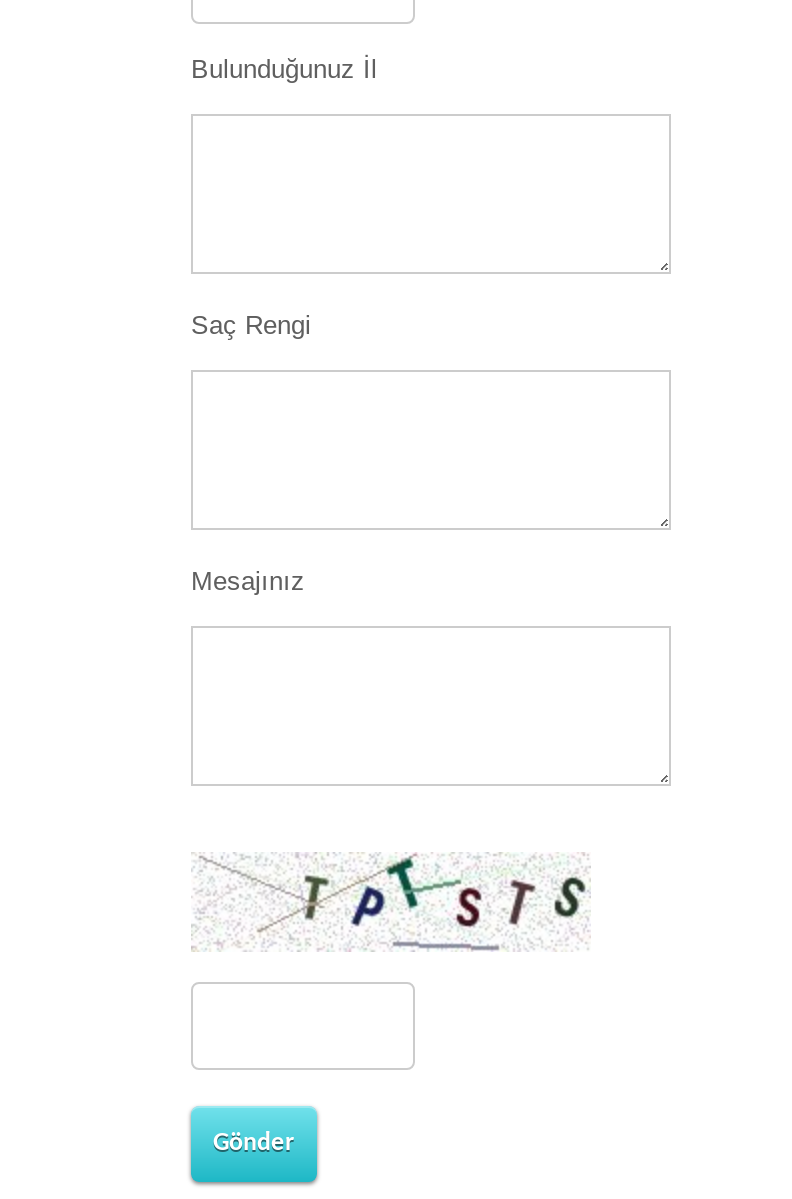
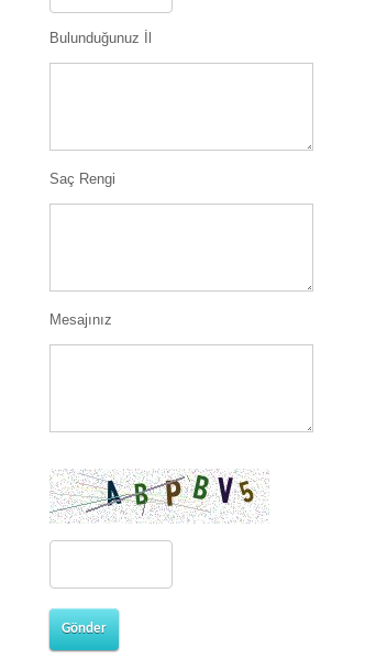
[199,852,589,952] [image] -> [49,471,268,524] [image]

